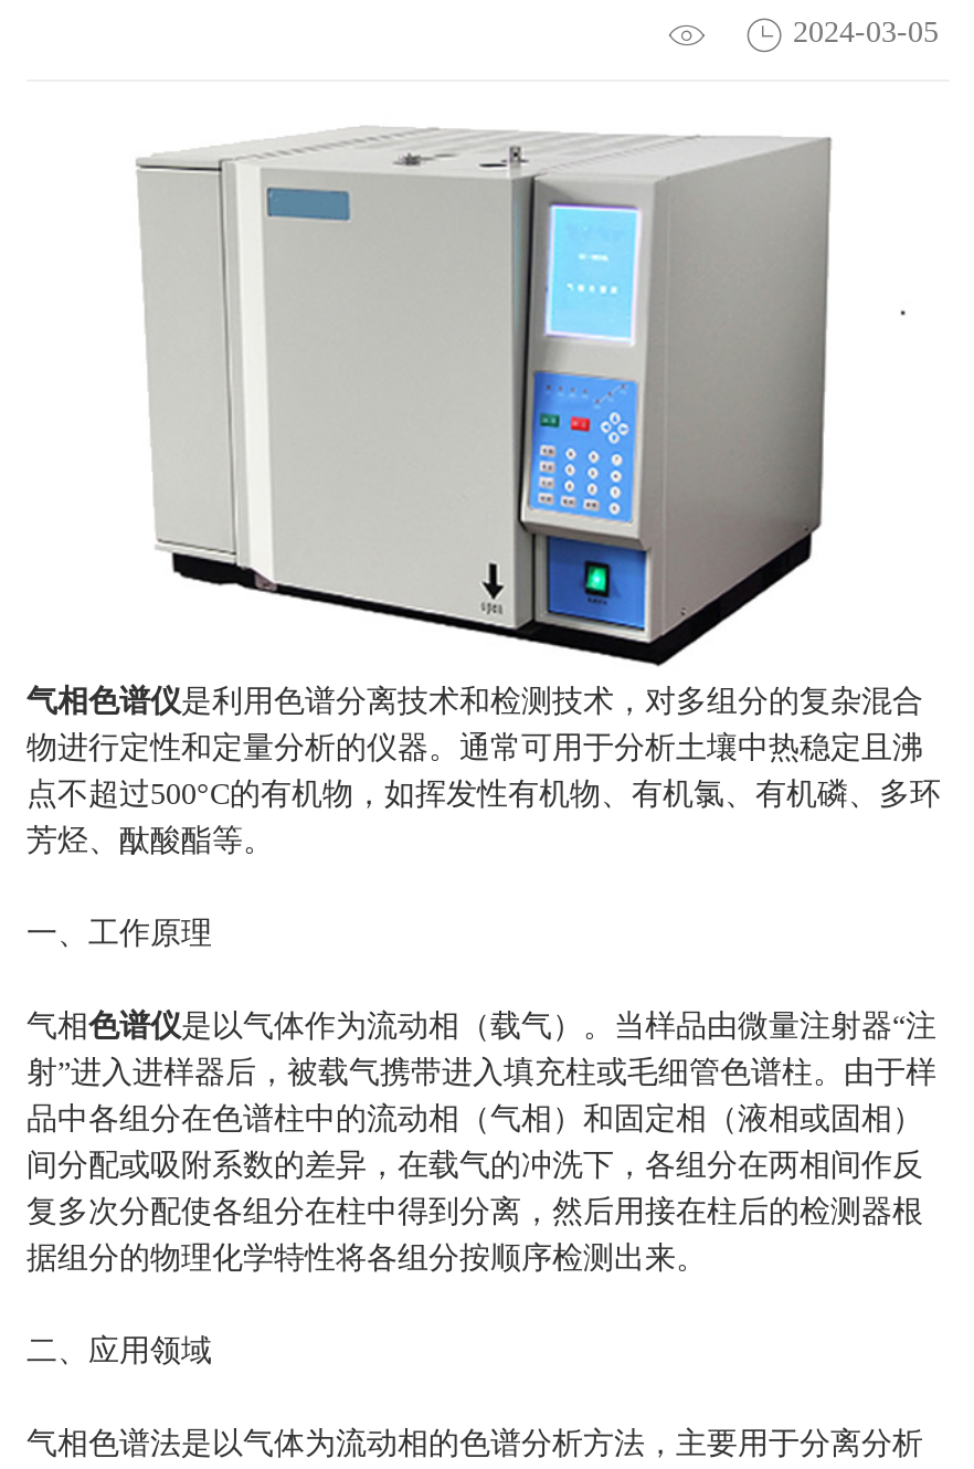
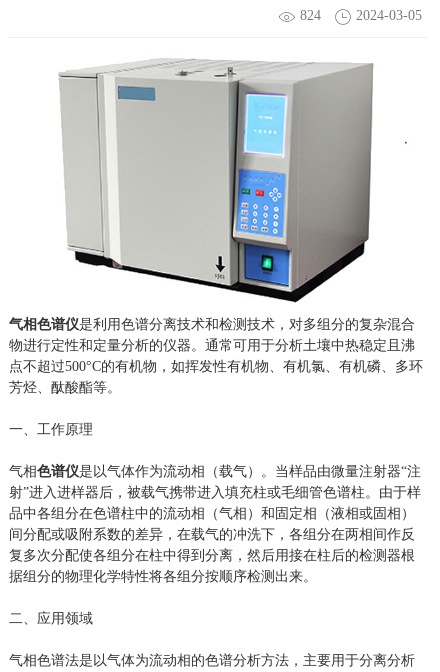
none -> [300,8,321,23] 824

